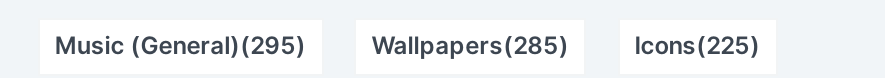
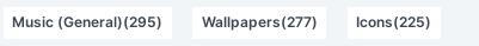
[372,30,569,60] Wallpapers(285) -> [202,13,317,31] Wallpapers(277)

